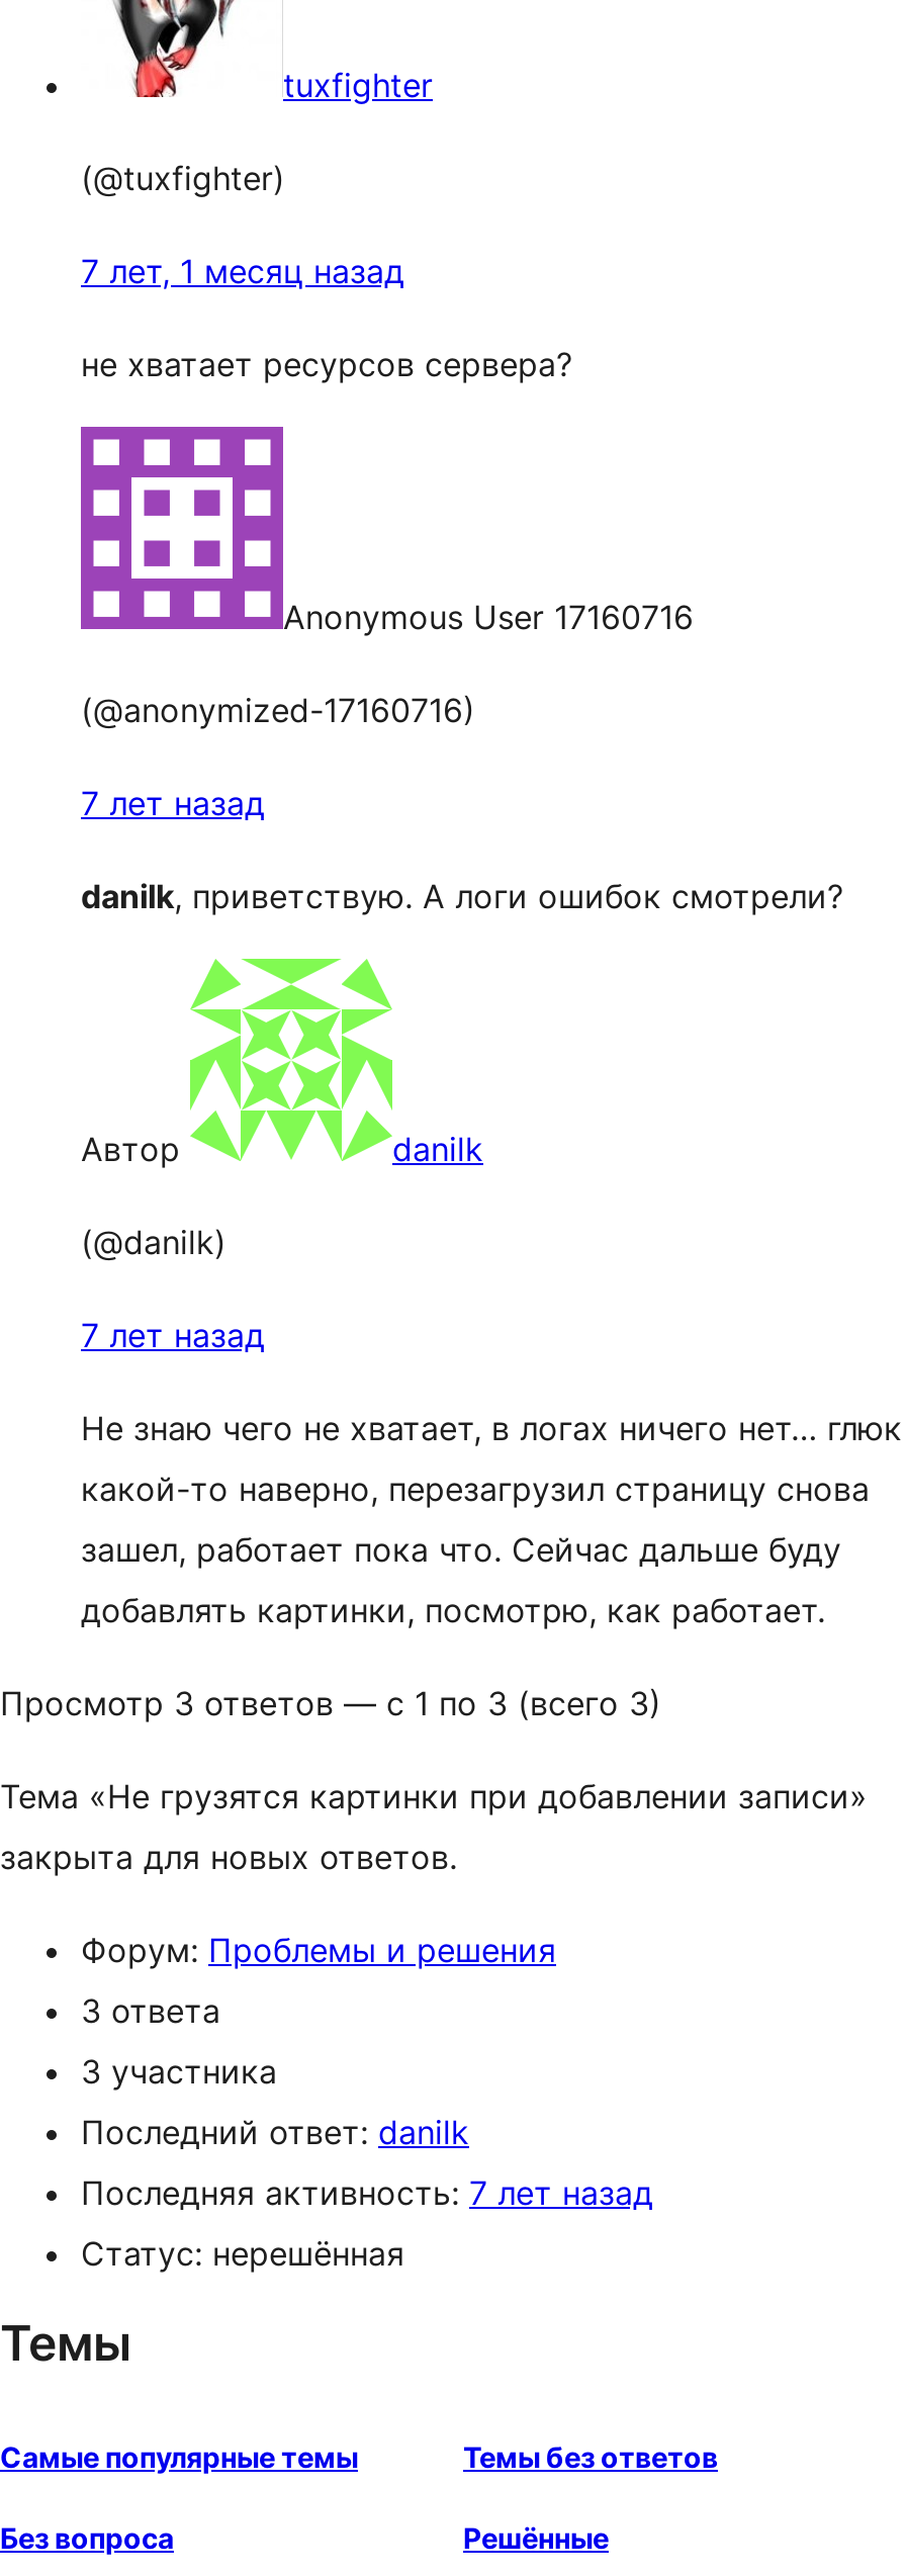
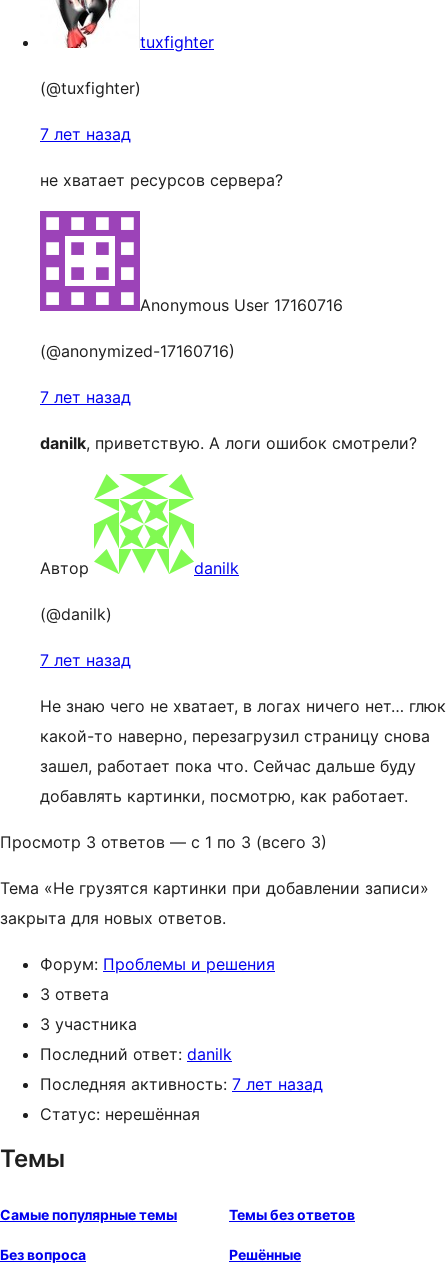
[81,251,404,291] 7 лет, 1 месяц назад -> [40,124,131,144] 7 лет назад

